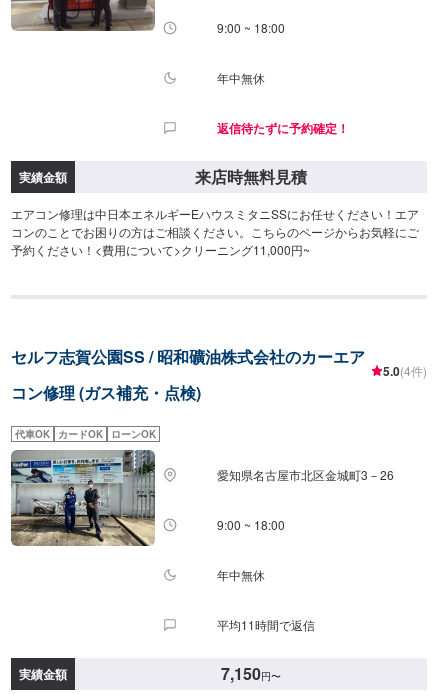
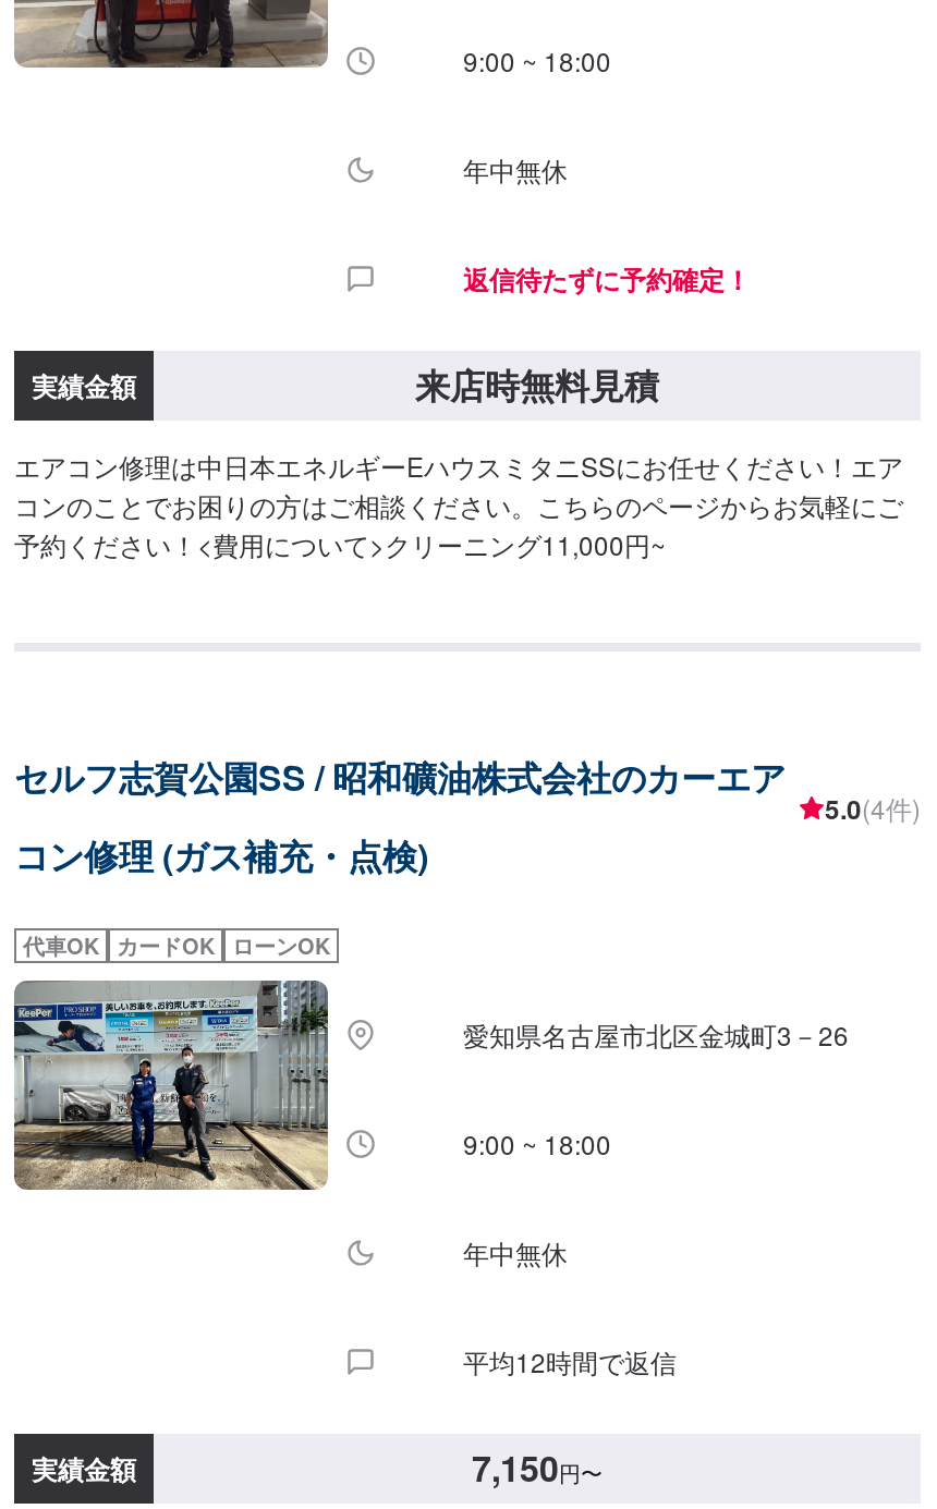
[217,616,315,633] 平均11時間で返信 -> [463,1343,677,1380] 平均12時間で返信

